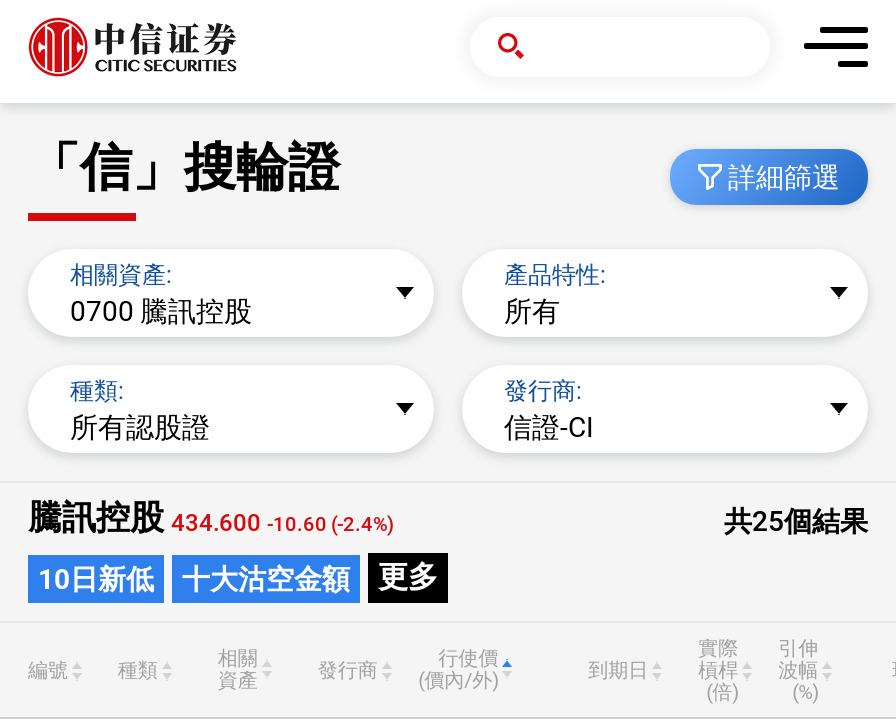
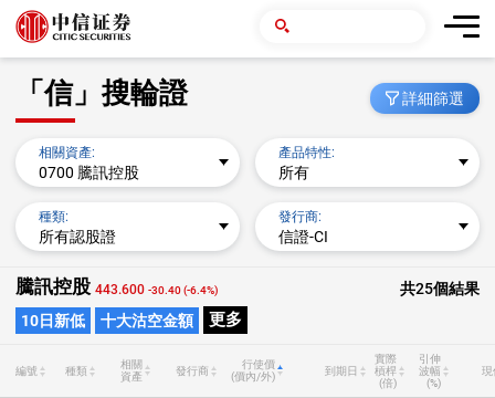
[28,497,395,537] 騰訊控股 434.600 -10.60 (-2.4%) -> [15,275,218,297] 騰訊控股 443.600 -30.40 (-6.4%)

